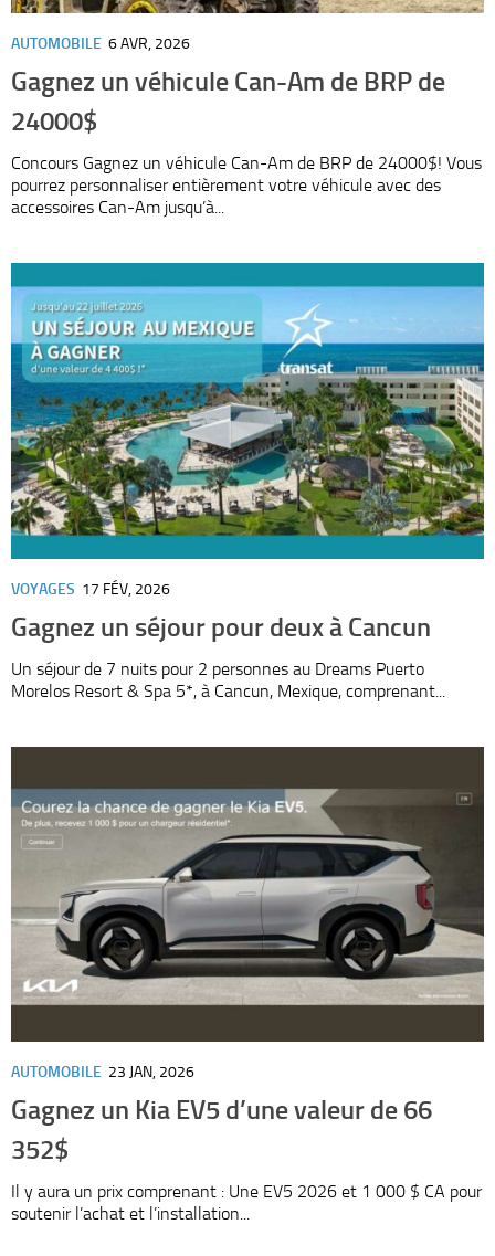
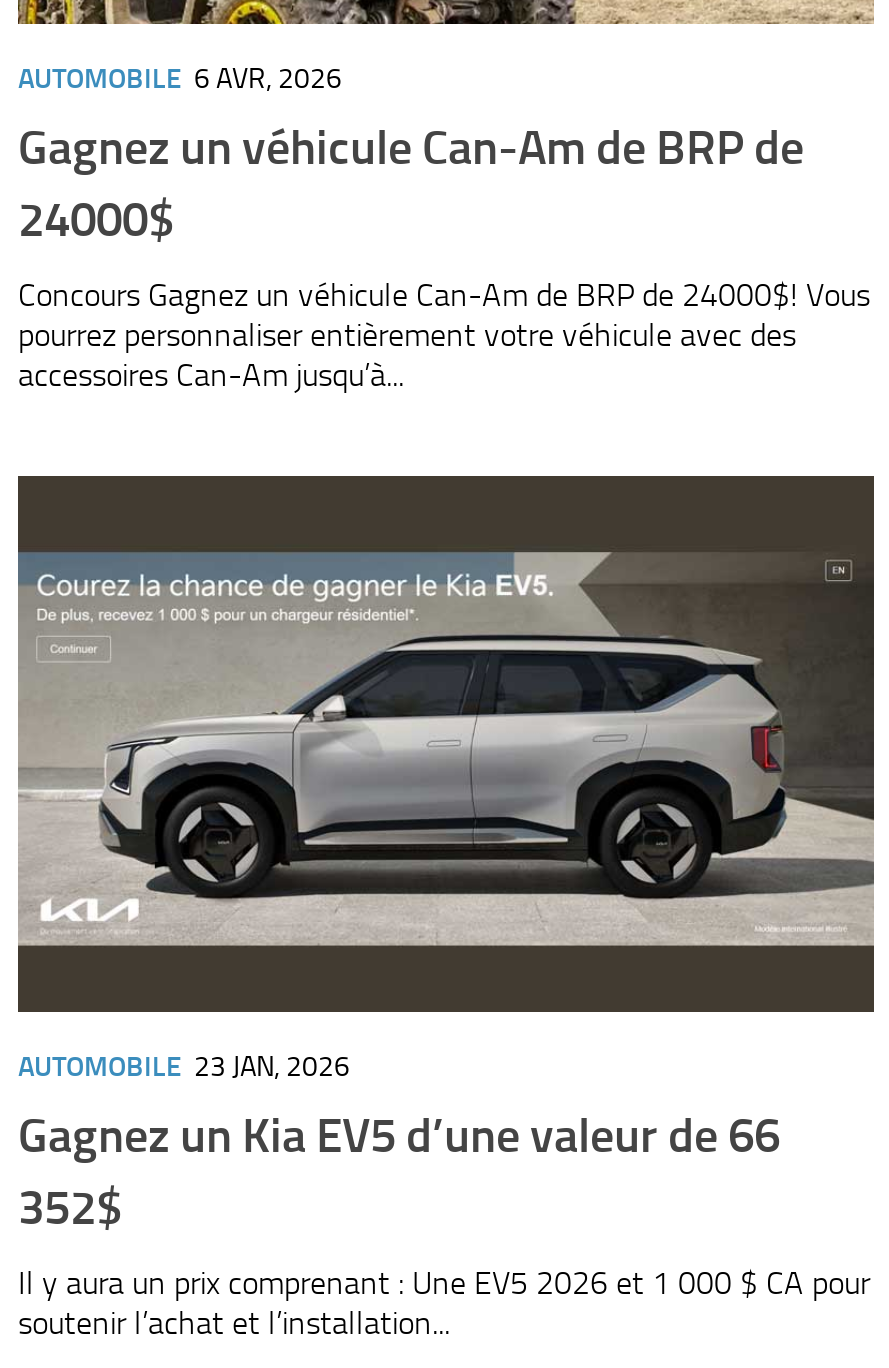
[10,263,485,701] [image] | VOYAGES 17 FÉV, 2026 | Gagnez un séjour pour deux à Cancun | Un séjour de 7 nuits pour 2 personnes au Dreams Puerto | Morelos Resort & Spa 5*, à Cancun, Mexique, comprenant... -> none

